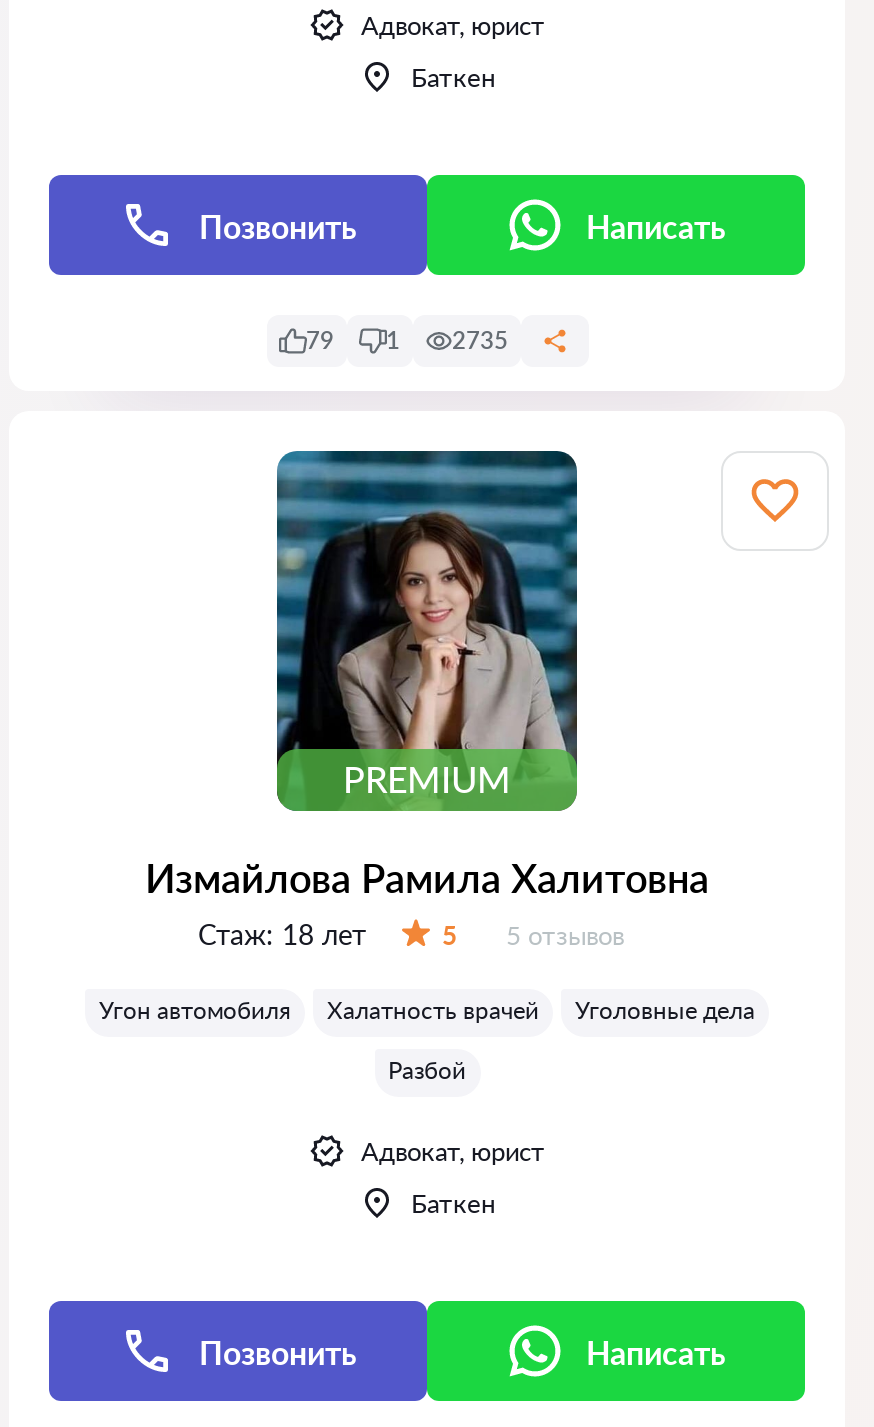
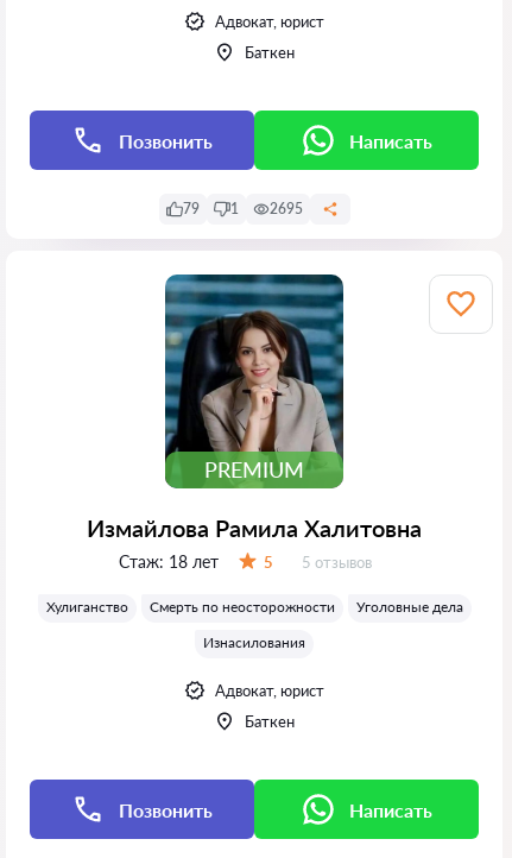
[306,325,508,355] 79 1 2735 -> [182,200,302,217] 79 1 2695
[99,995,539,1025] Угон автомобиля | Халатность врачей -> [46,598,334,616] Хулиганство | Смерть по неосторожности
[388,1055,466,1085] Разбой -> [203,633,305,651] Изнасилования

